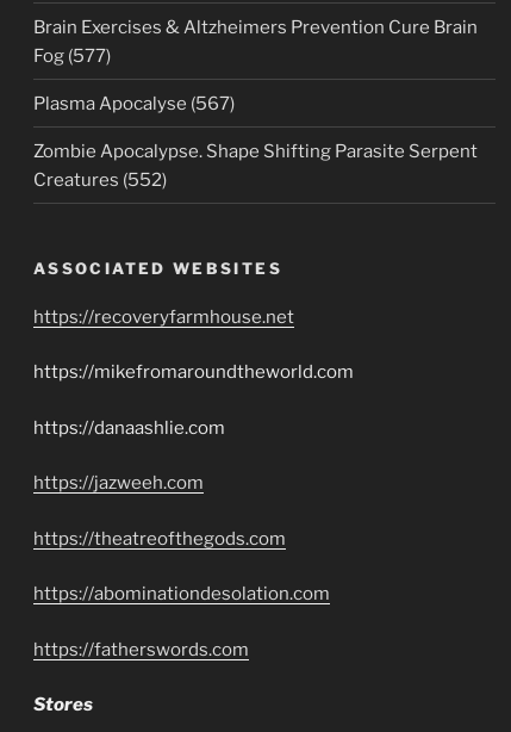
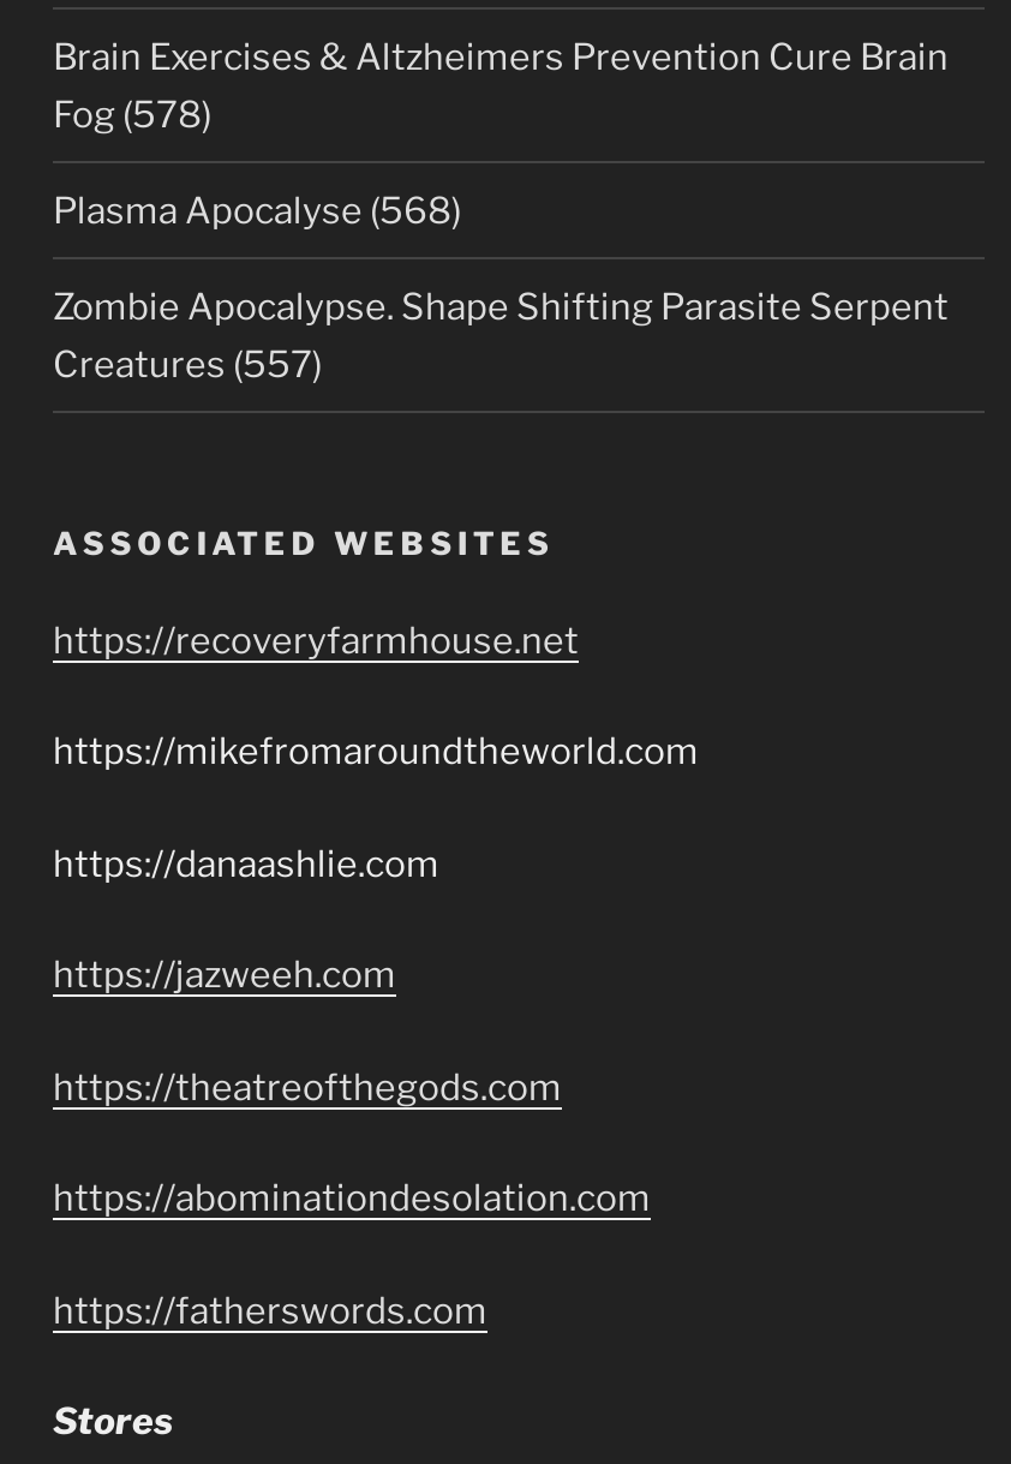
[33,45,111,67] Fog (577) -> [53,93,211,136] Fog (578)
[33,93,235,114] Plasma Apocalyse (567) -> [53,189,461,233] Plasma Apocalyse (568)
[33,169,167,191] Creatures (552) -> [53,343,322,386] Creatures (557)

